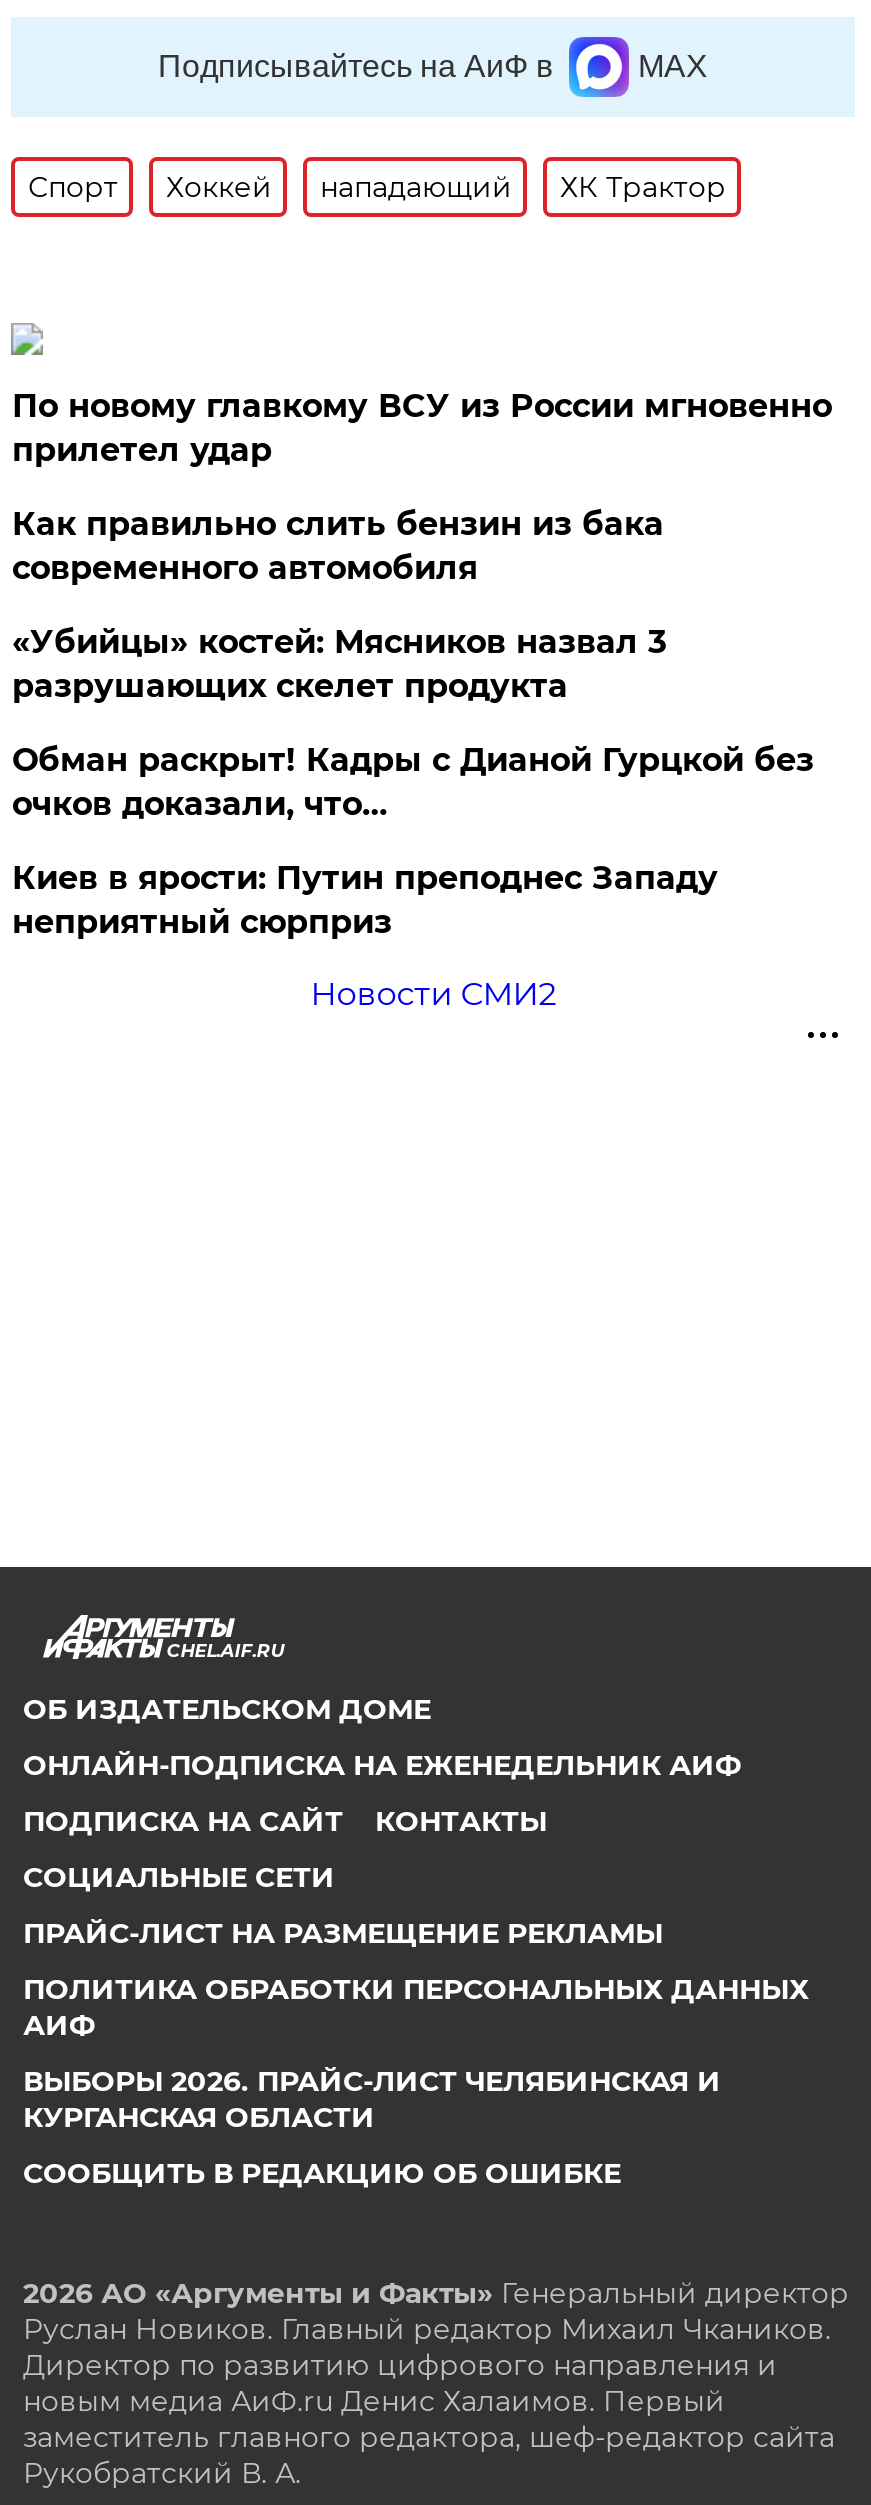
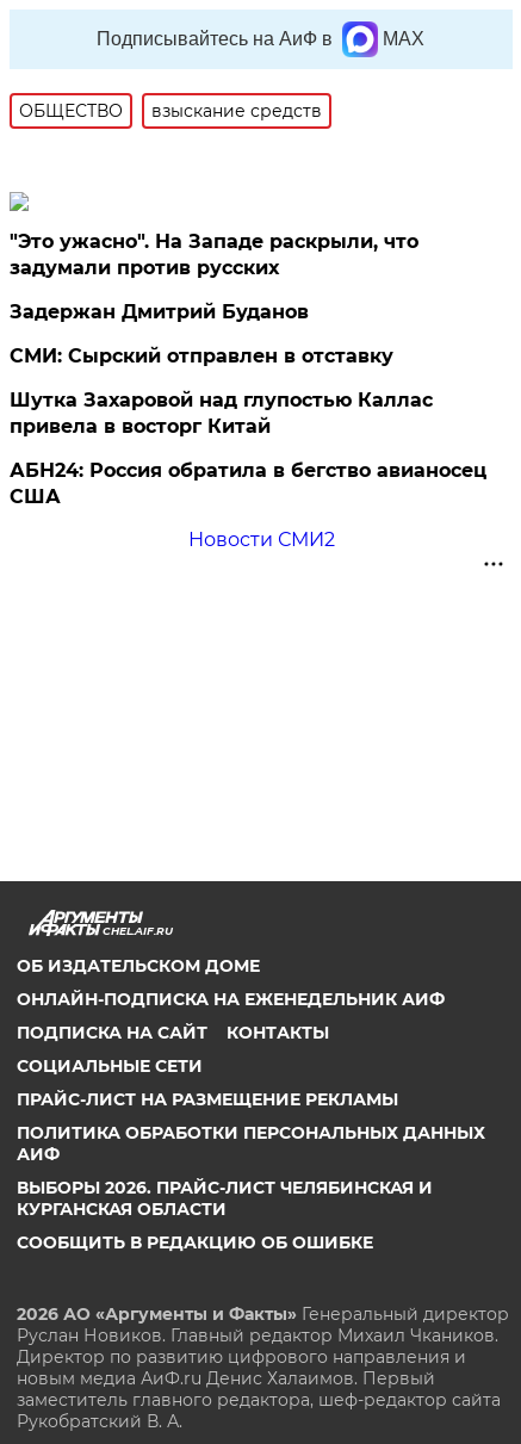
[28,169,726,205] Спорт | Хоккей | нападающий | ХК Трактор -> [20,101,322,122] ОБЩЕСТВО | взыскание средств
[12,387,832,469] По новому главкому ВСУ из России мгновенно | прилетел удар -> [10,230,419,279] "Это ужасно". На Западе раскрыли, что | задумали против русских
[12,505,664,587] Как правильно слить бензин из бака | современного автомобиля -> [10,301,309,323] Задержан Дмитрий Буданов
[12,623,666,705] «Убийцы» костей: Мясников назвал 3 | разрушающих скелет продукта -> [10,345,394,368] СМИ: Сырский отправлен в отставку
[12,741,814,823] Обман раскрыт! Кадры с Дианой Гурцкой без | очков доказали, что… -> [10,389,433,438] Шутка Захаровой над глупостью Каллас | привела в восторг Китай
[12,859,718,941] Киев в ярости: Путин преподнес Западу | неприятный сюрприз -> [10,459,487,508] АБН24: Россия обратила в бегство авианосец | США

